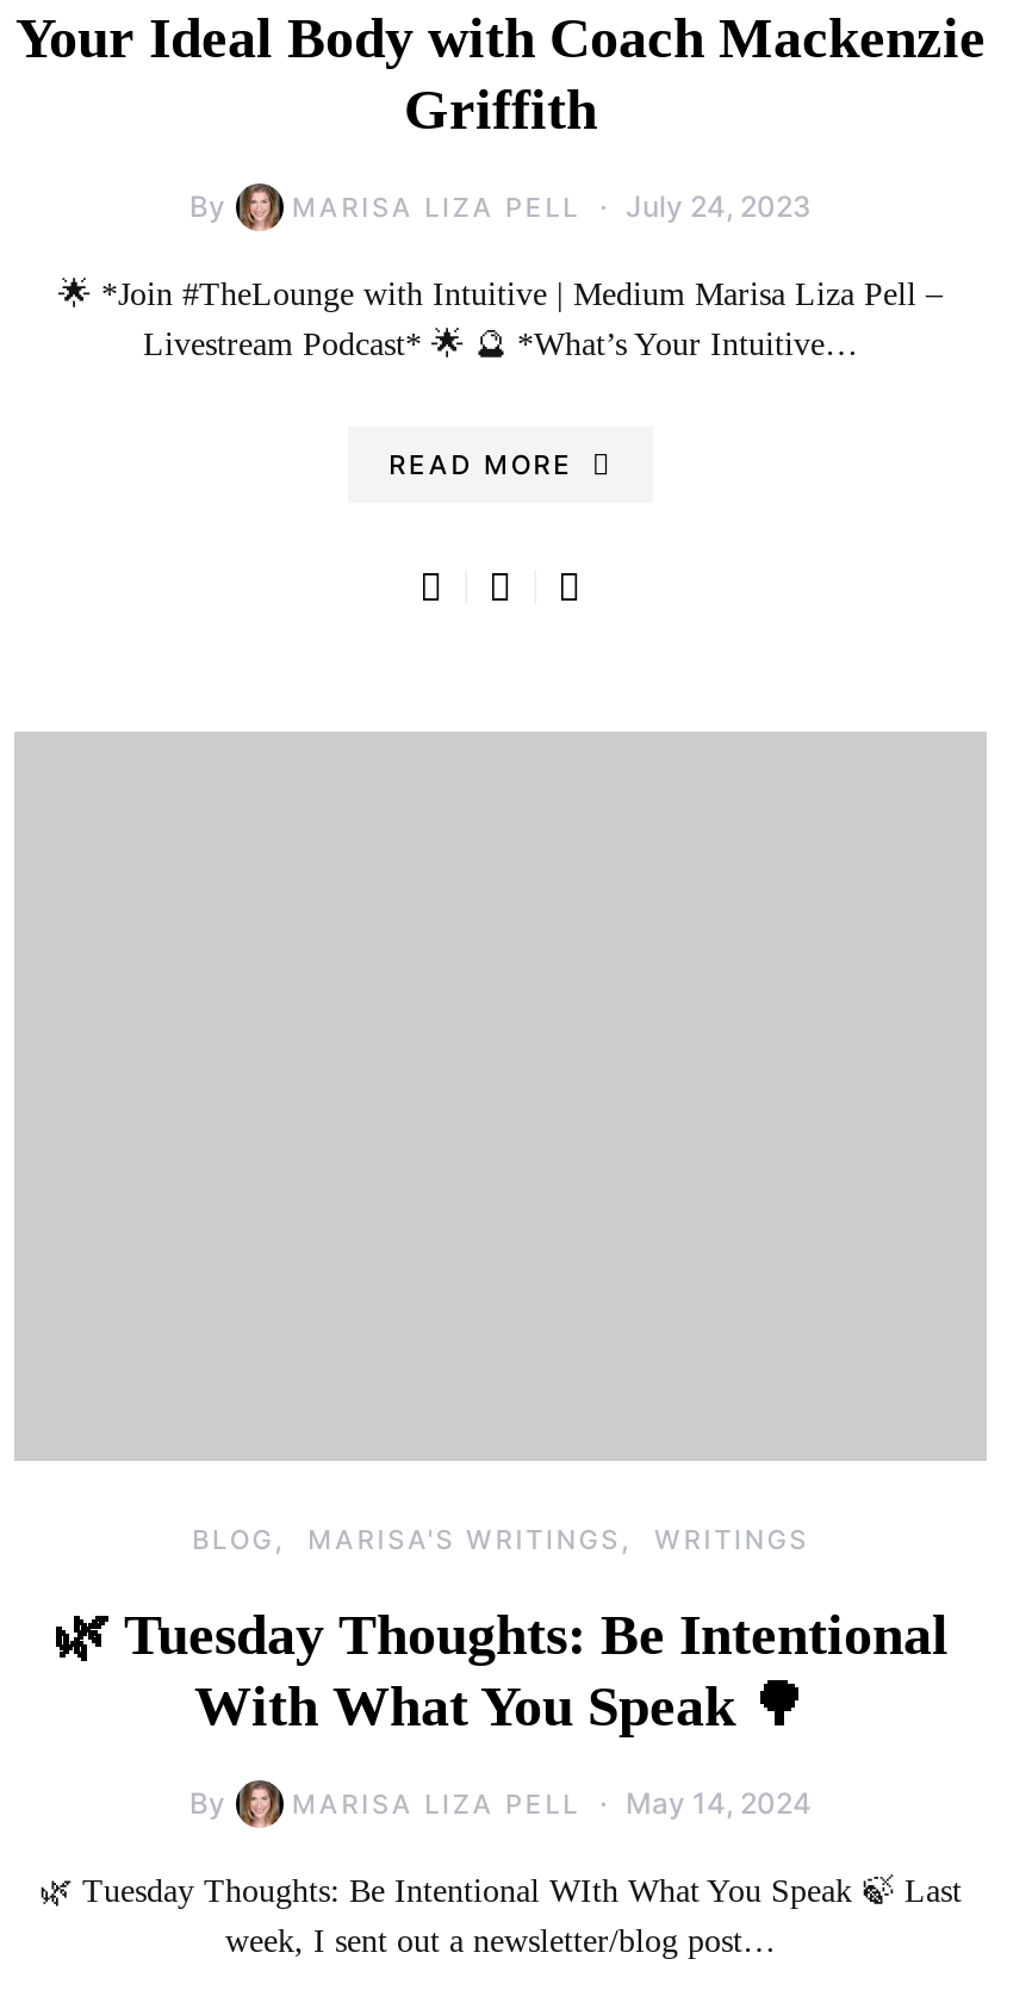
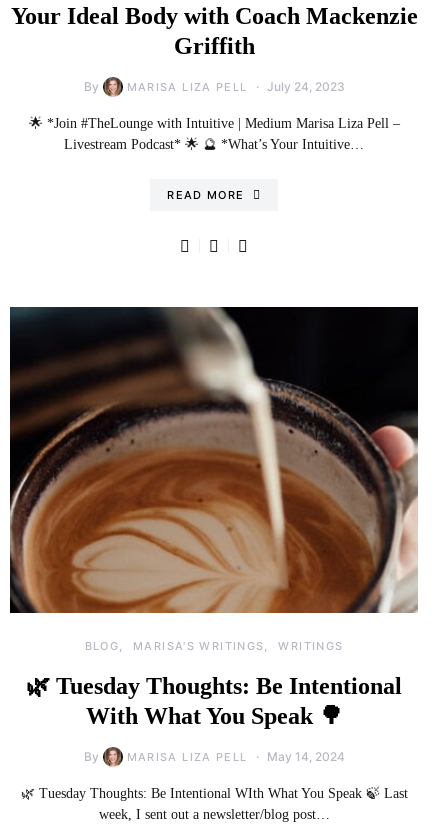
none -> [9,306,419,614] [image]

